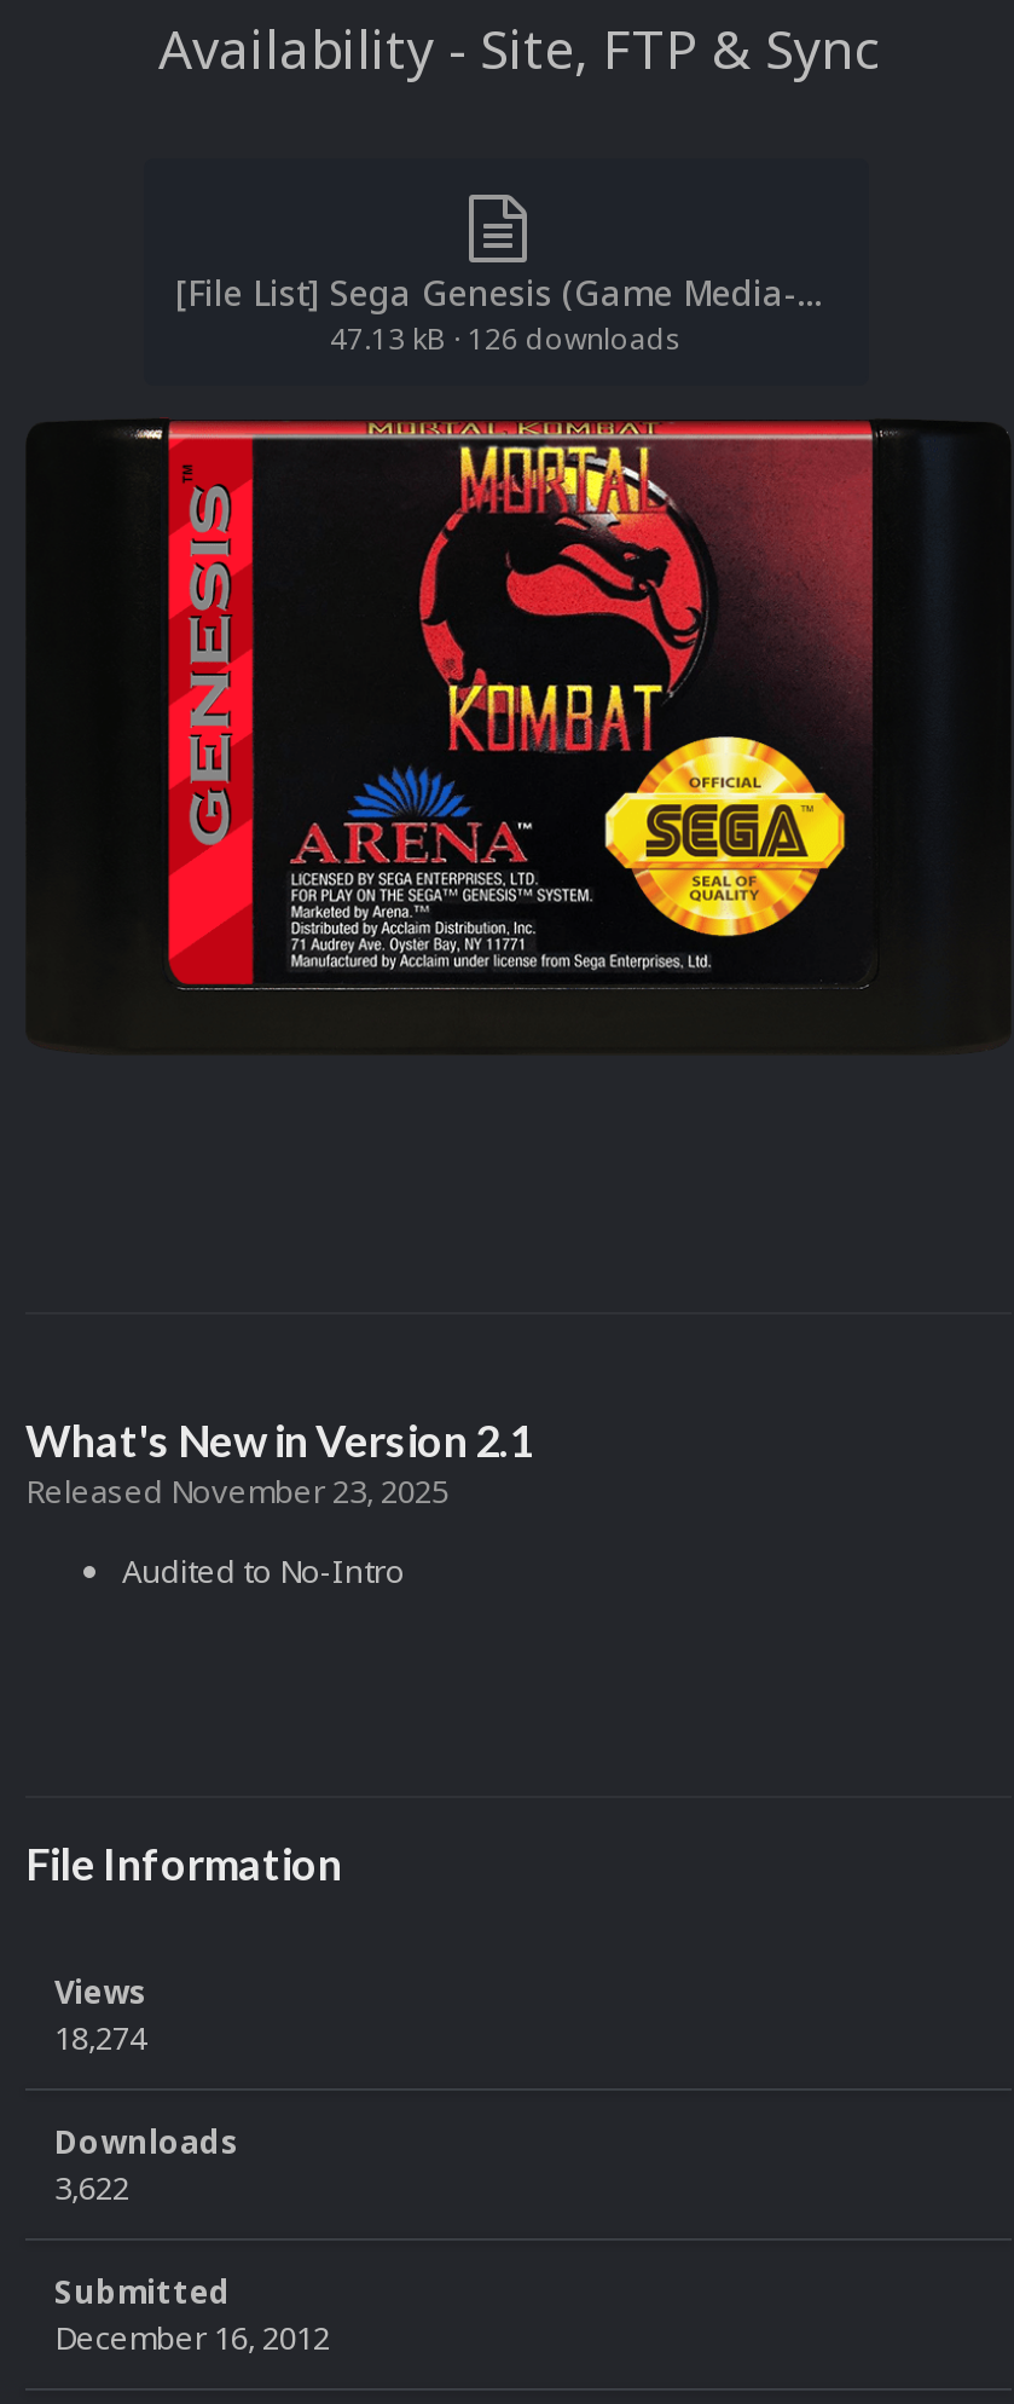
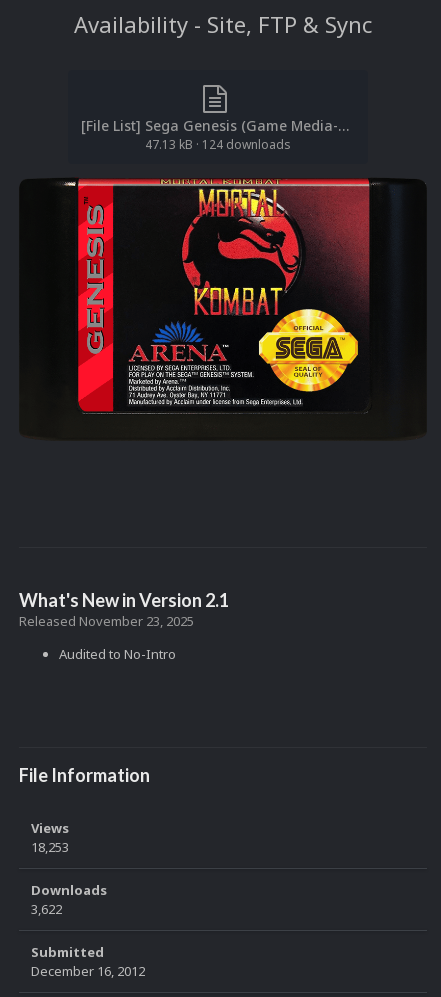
[330,319,683,360] 47.13 kB · 126 downloads -> [145,136,291,153] 47.13 kB · 124 downloads
[54,2017,146,2060] 18,274 -> [31,838,69,856] 18,253

